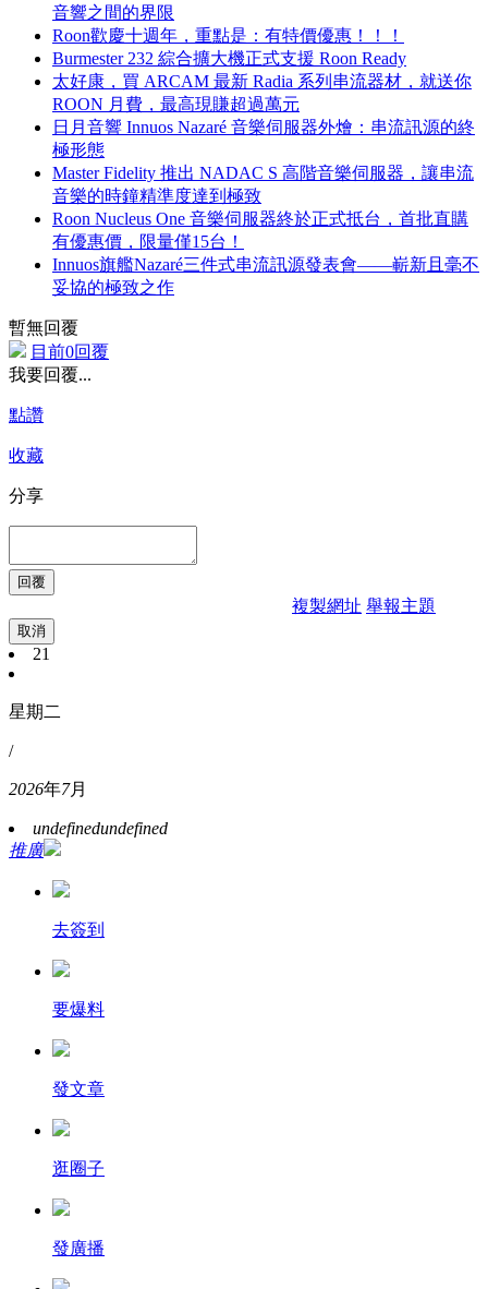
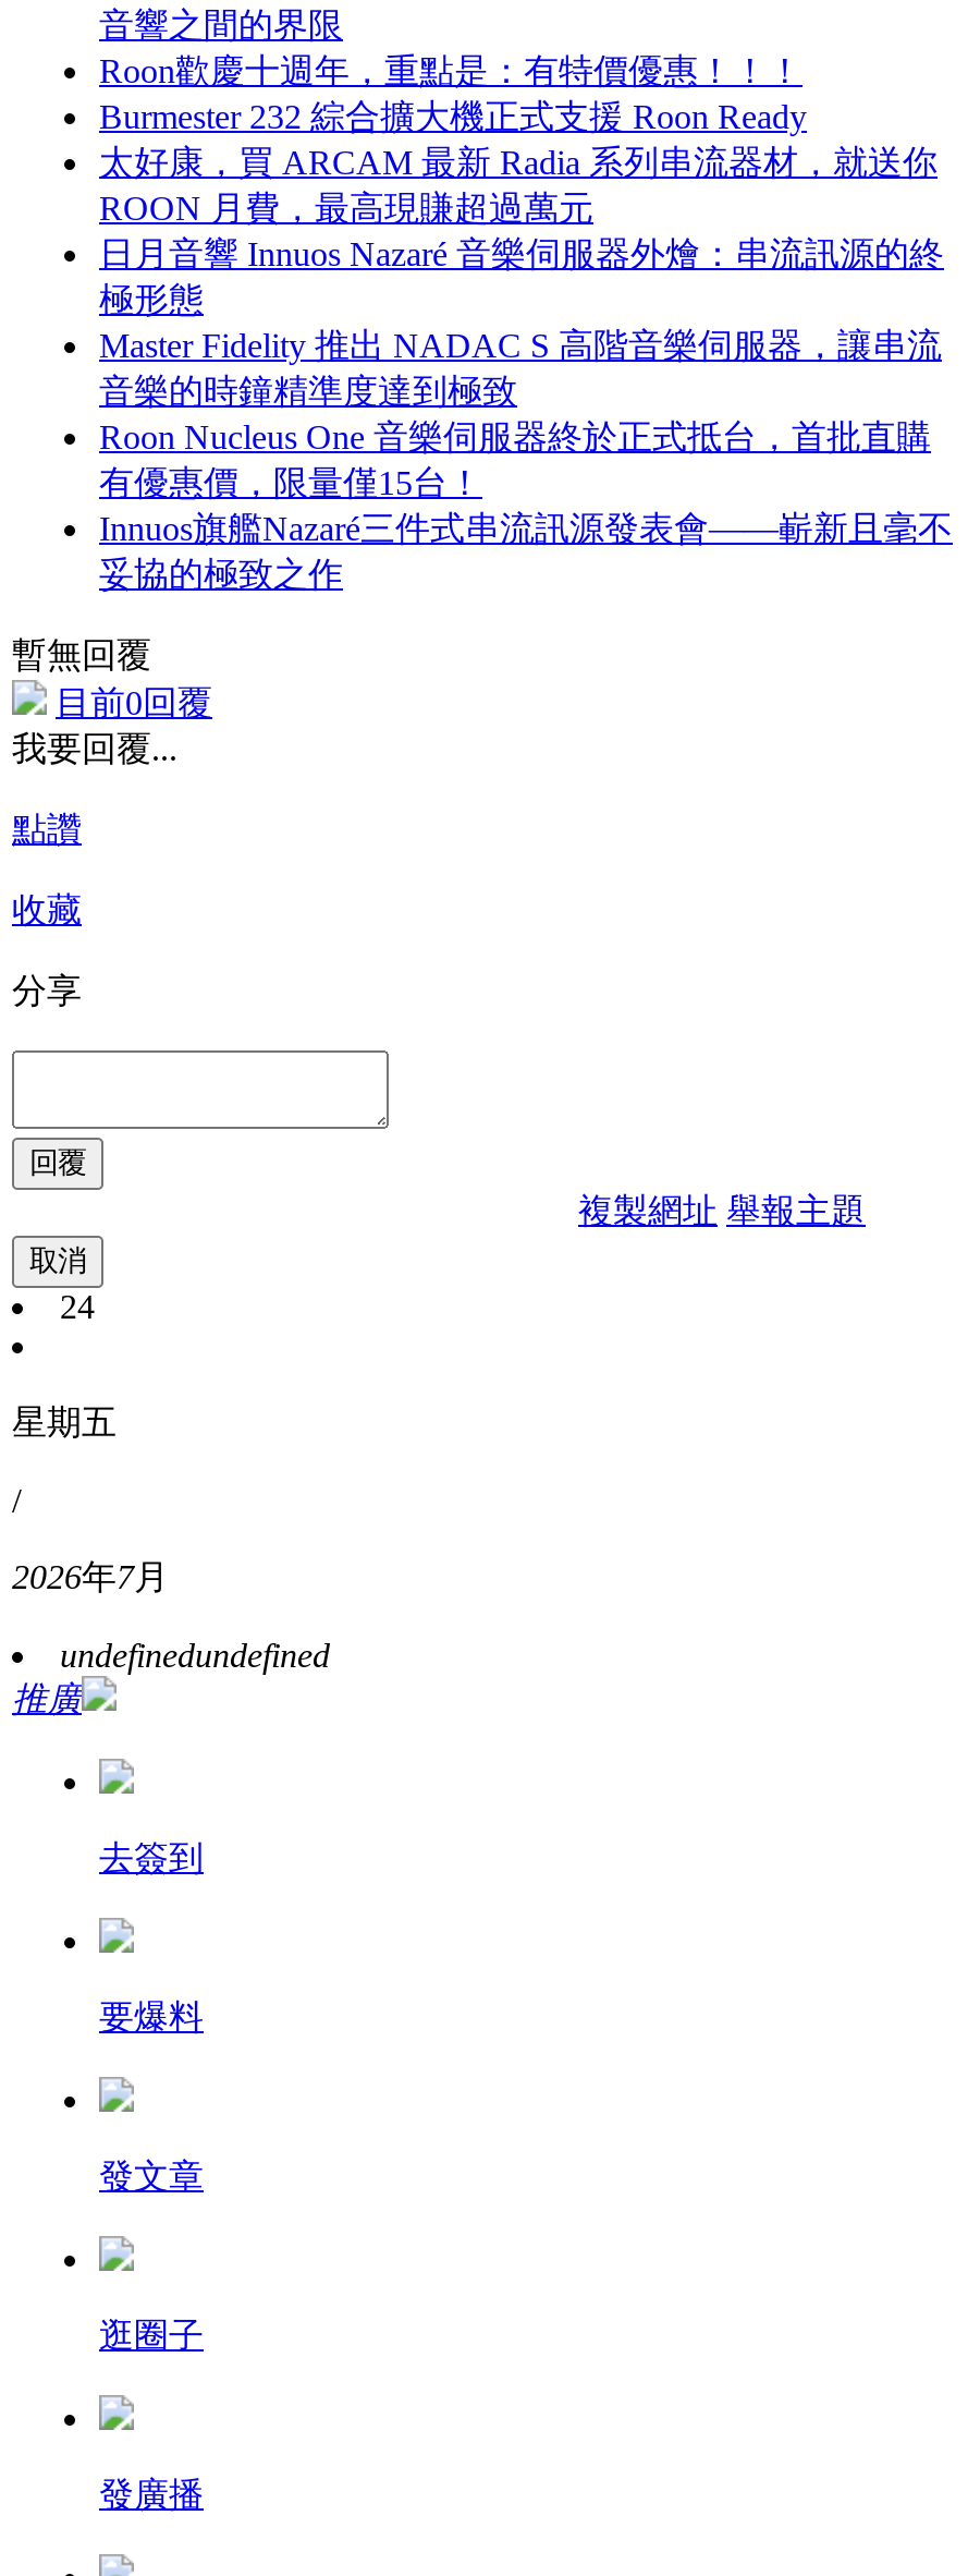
[33,644,50,663] 21 -> [60,1288,95,1325] 24
[9,702,61,721] 星期二 -> [12,1403,117,1440] 星期五

